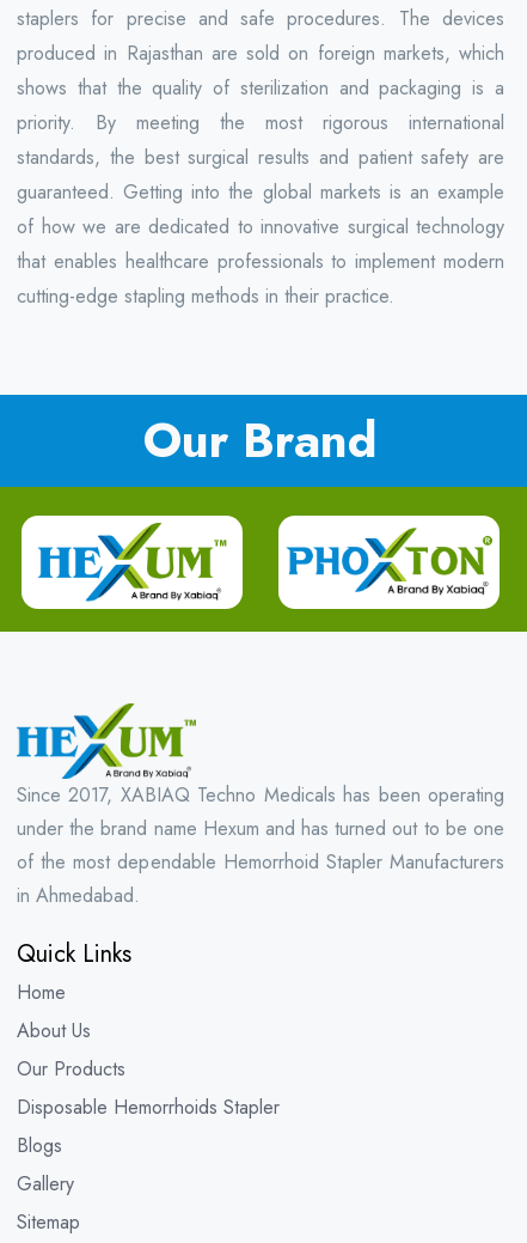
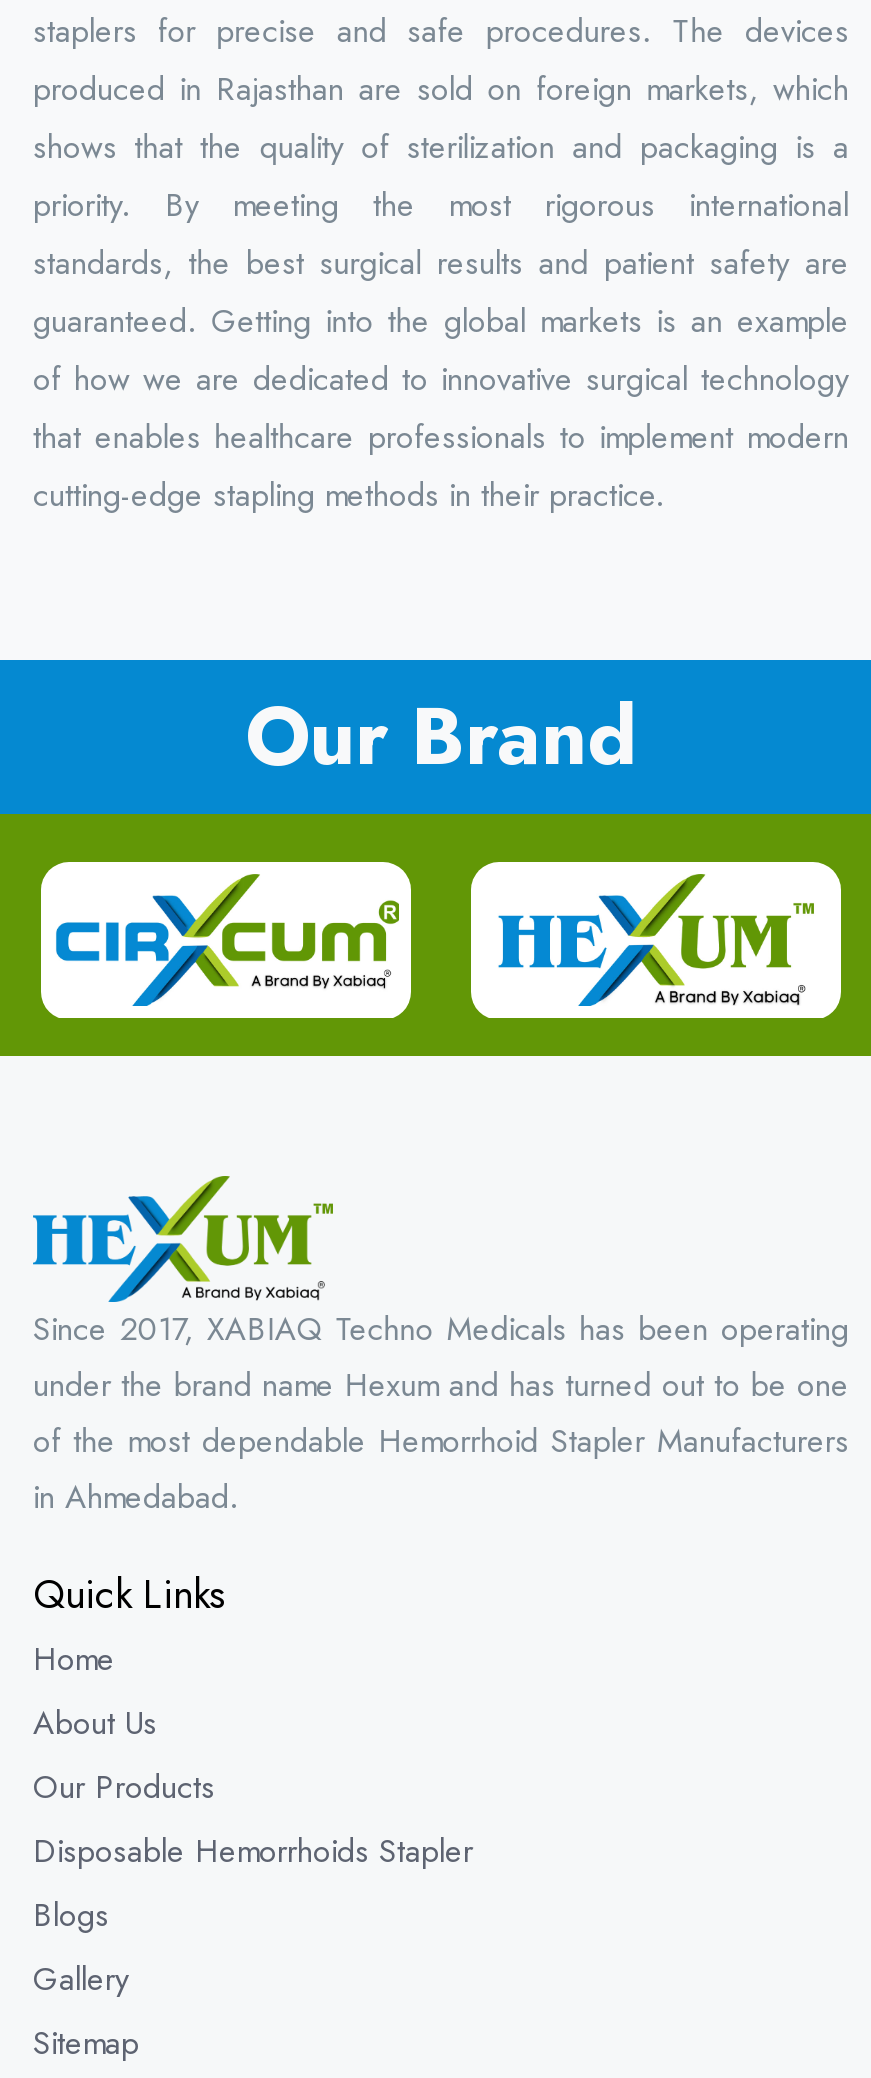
[30,522,235,609] [image] -> [53,872,401,1008] [image]
[286,523,494,609] [image] -> [487,872,829,1008] [image]

